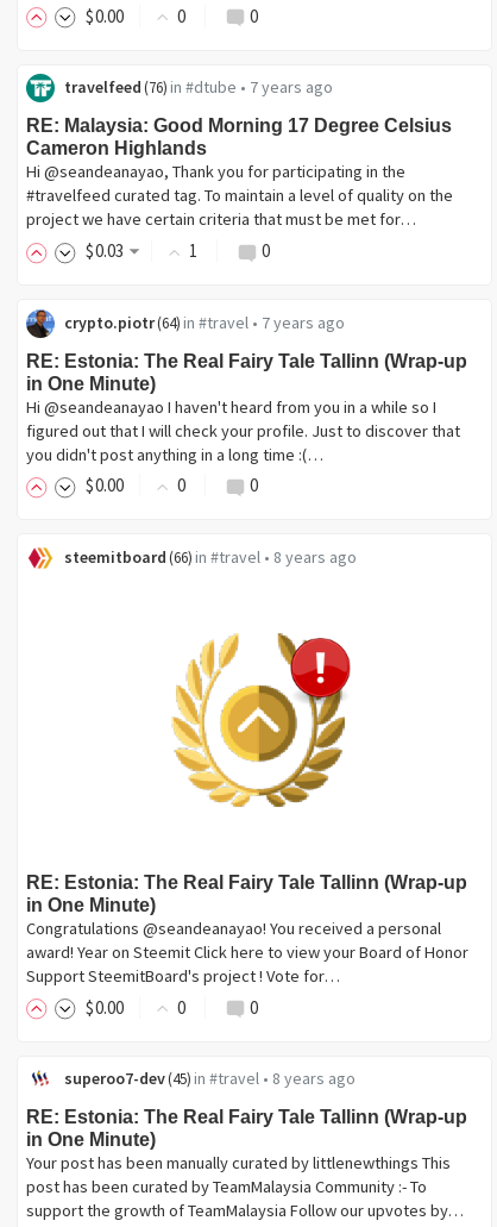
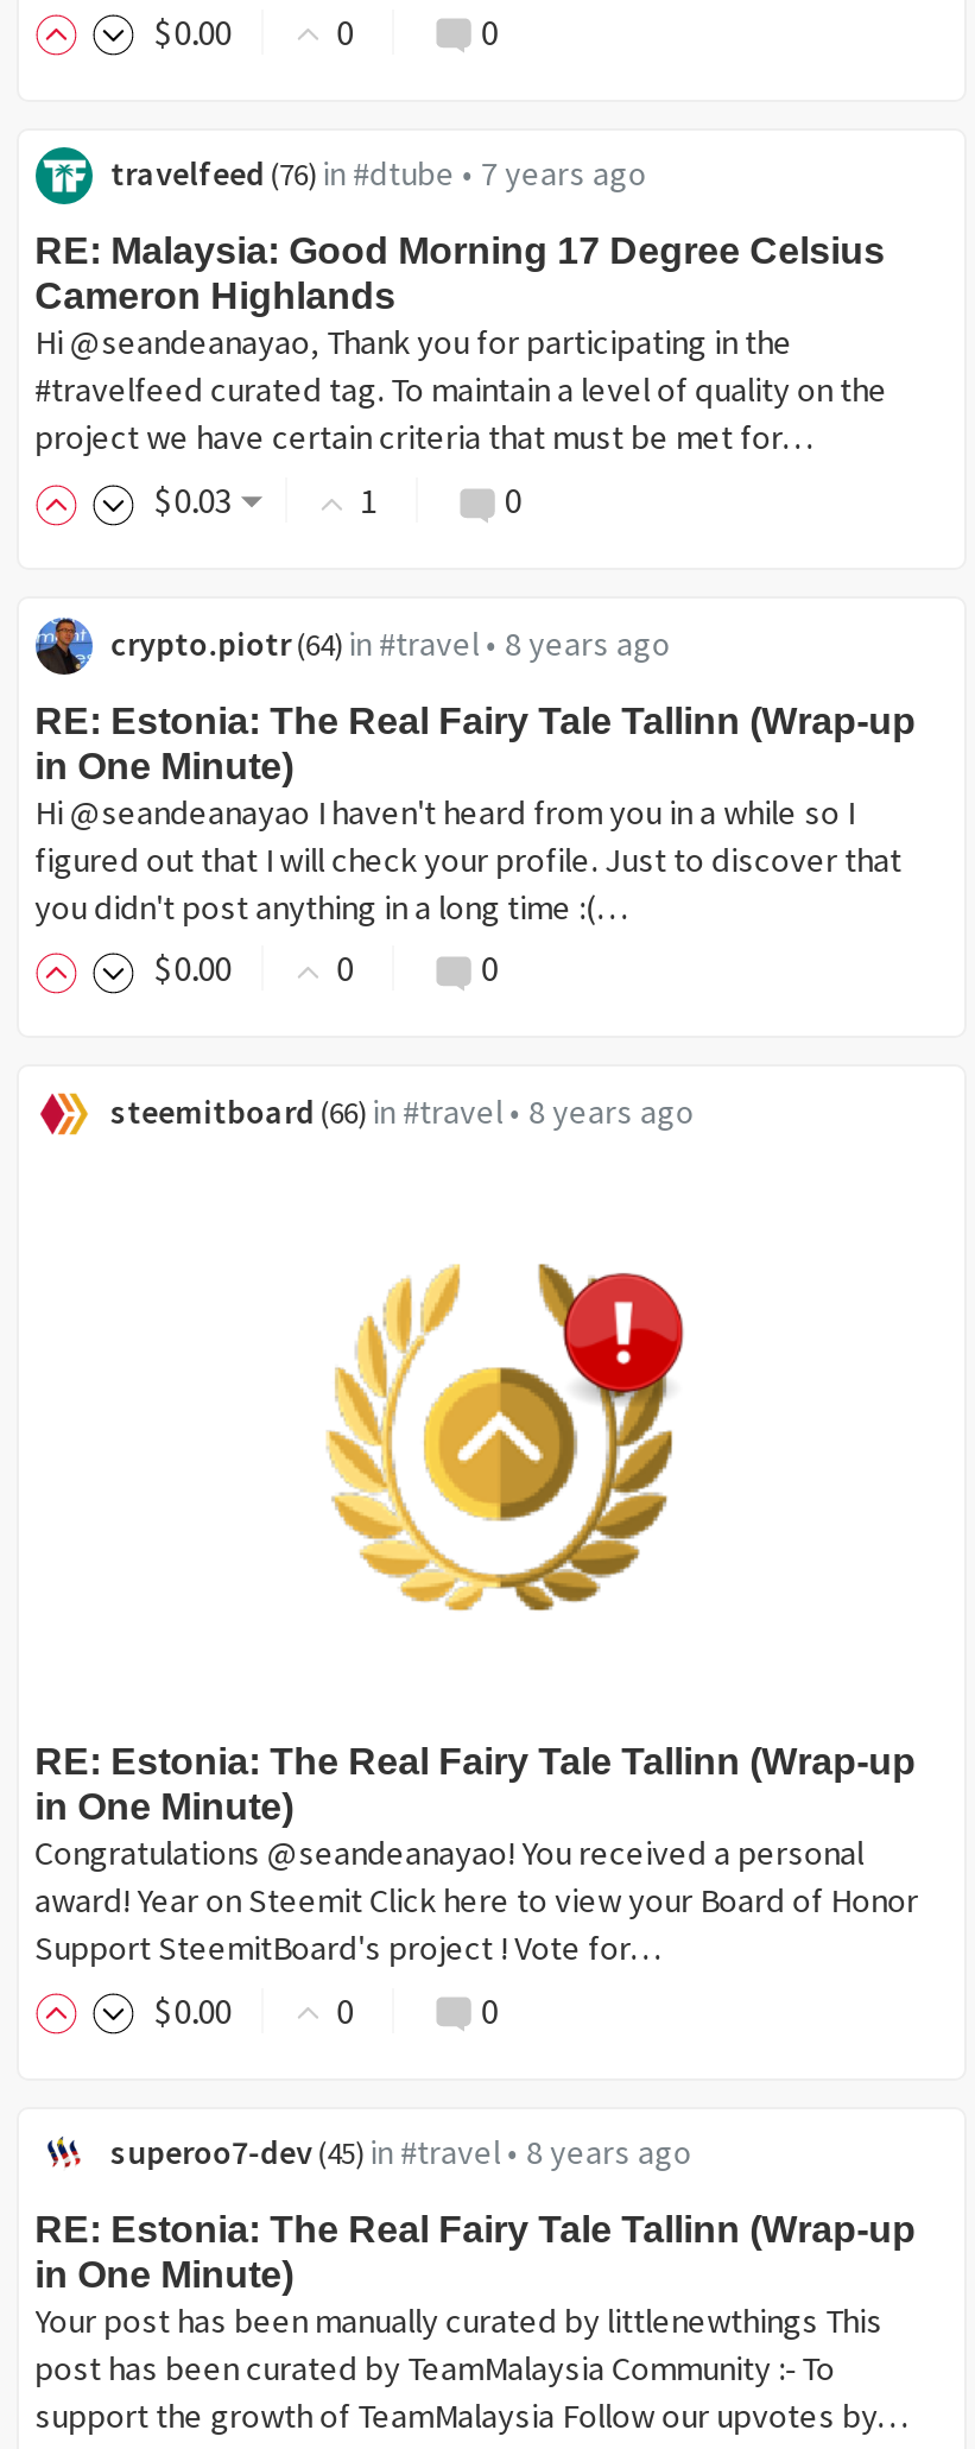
[64,311,344,333] crypto.piotr (64) in #travel • 7 years ago -> [111,621,671,664] crypto.piotr (64) in #travel • 8 years ago

